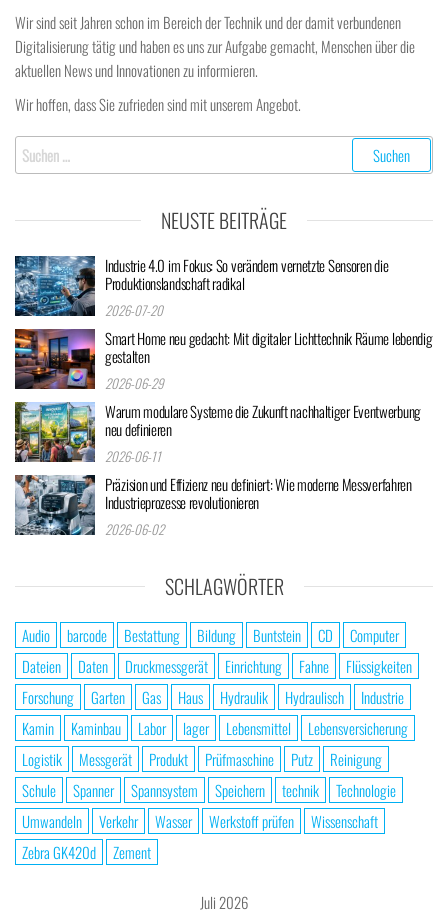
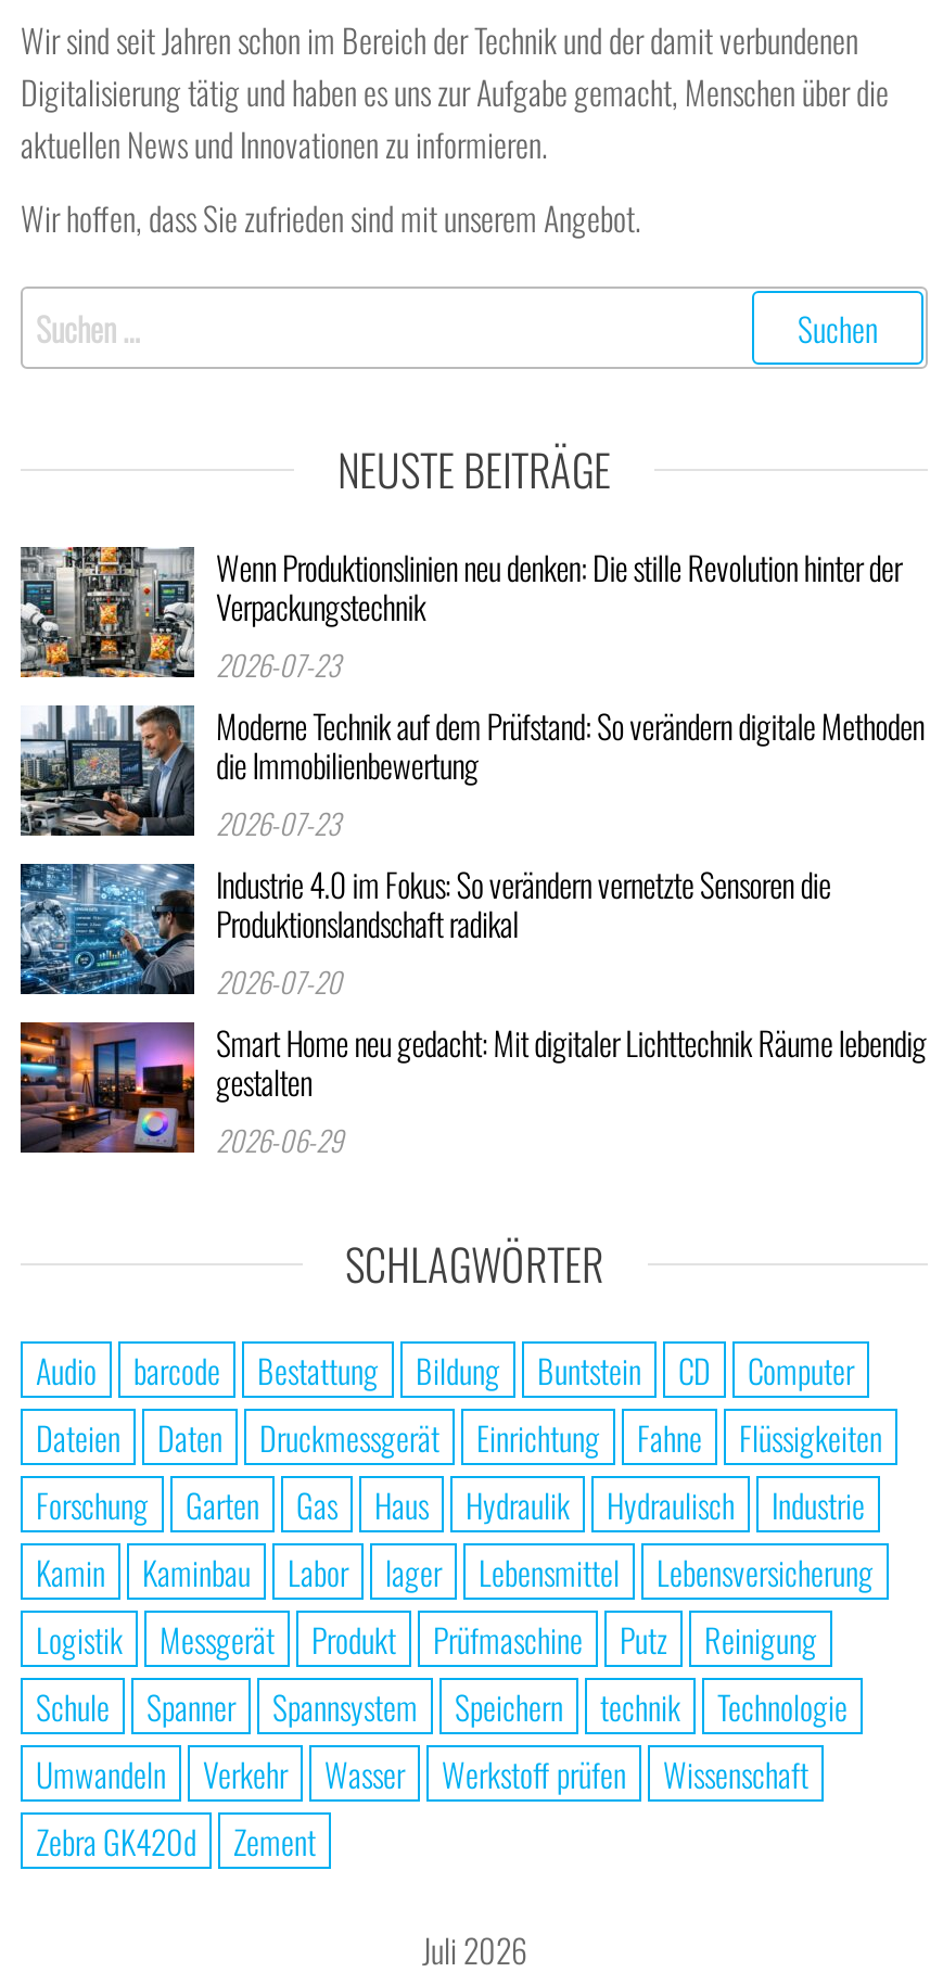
none -> [18,543,925,844] [image] | Wenn Produktionslinien neu denken: Die stille Revolution hinter der | Verpackungstechnik | 2026-07-23 | Moderne Technik auf dem Prüfstand: So verändern digitale Methoden | die Immobilienbewertung | 2026-07-23
none -> [18,703,186,838] [image]
moved [13,254,432,393] -> [16,860,927,1161]: [image] | Industrie 4.0 im Fokus: So verändern vernetzte Sensoren die | Produktionslandschaft radikal | 2026-07-20 | Smart Home neu gedacht: Mit digitaler Lichttechnik Räume lebendig | gestalten | 2026-06-29
[14,400,421,539] [image] | Warum modulare Systeme die Zukunft nachhaltiger Eventwerbung | neu definieren | 2026-06-11 | Präzision und Effizienz neu definiert: Wie moderne Messverfahren | Industrieprozesse revolutionieren | 2026-06-02 -> none
[14,474,91,536] [image] -> none

